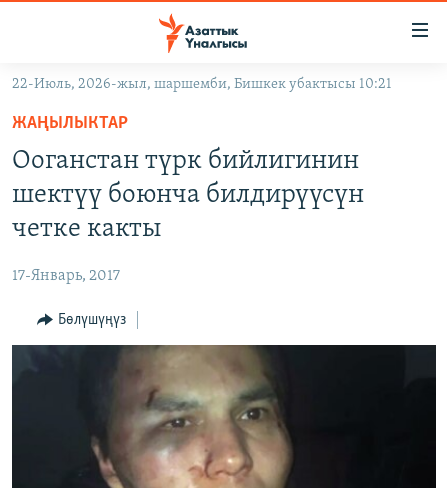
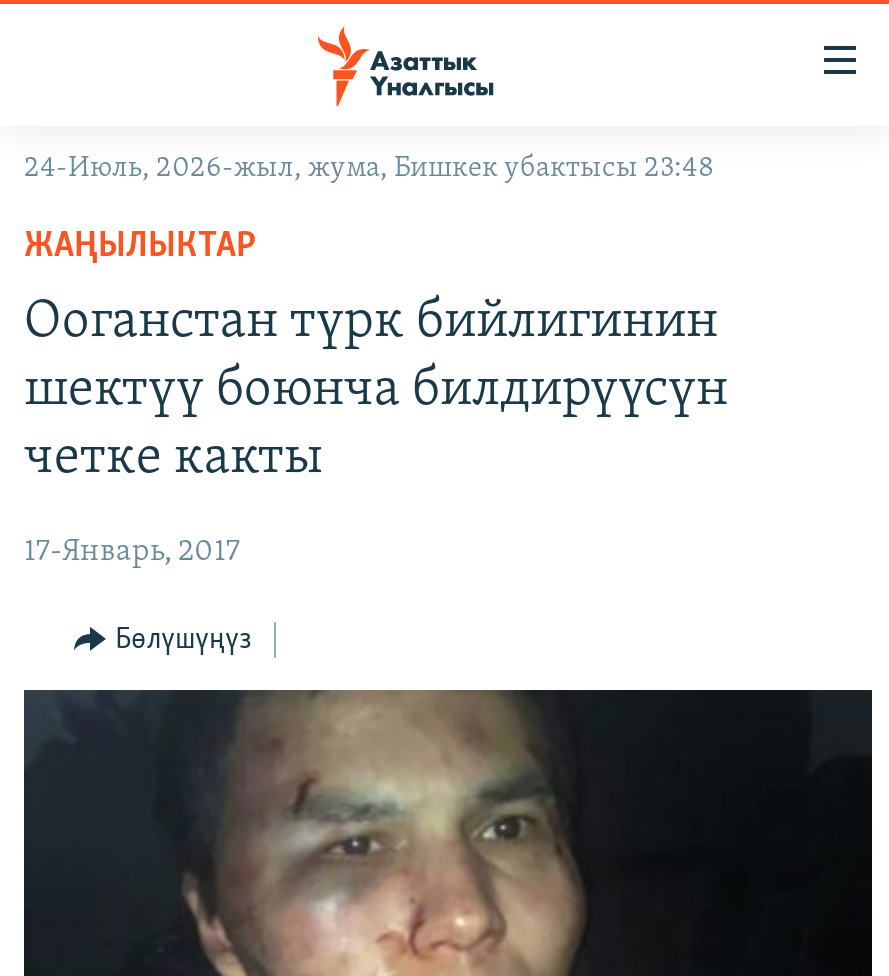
[12,77,392,92] 22-Июль, 2026-жыл, шаршемби, Бишкек убактысы 10:21 -> [24,154,714,184] 24-Июль, 2026-жыл, жума, Бишкек убактысы 23:48

